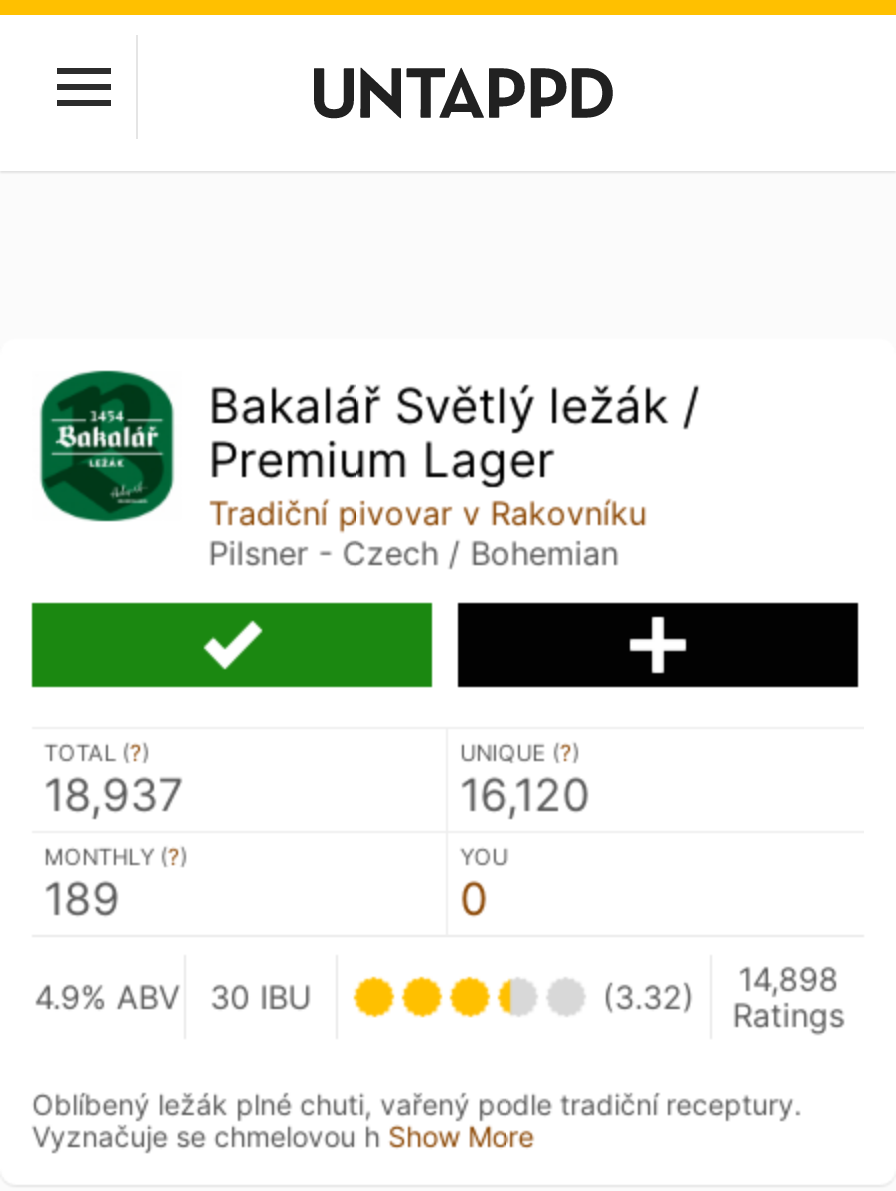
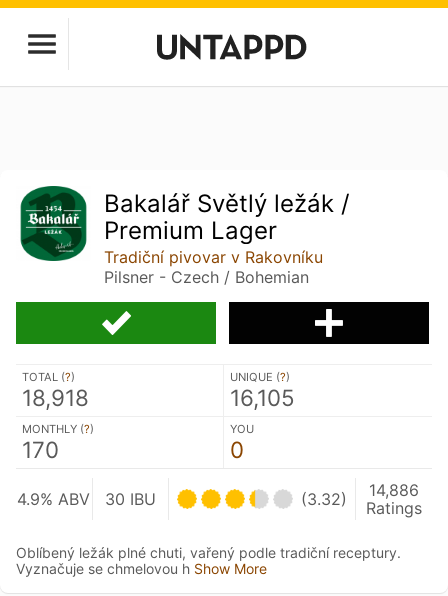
[44,767,184,821] 18,937 -> [22,384,89,411] 18,918
[460,767,590,821] 16,120 -> [230,384,295,411] 16,105
[44,871,120,925] 189 -> [22,436,59,463] 170
[603,959,844,1035] (3.32) Ratings 14,898 -> [301,480,422,518] (3.32) Ratings 14,886

